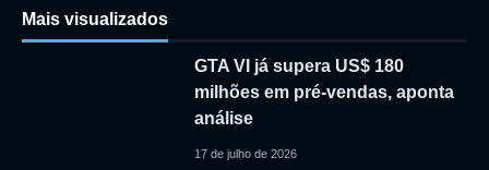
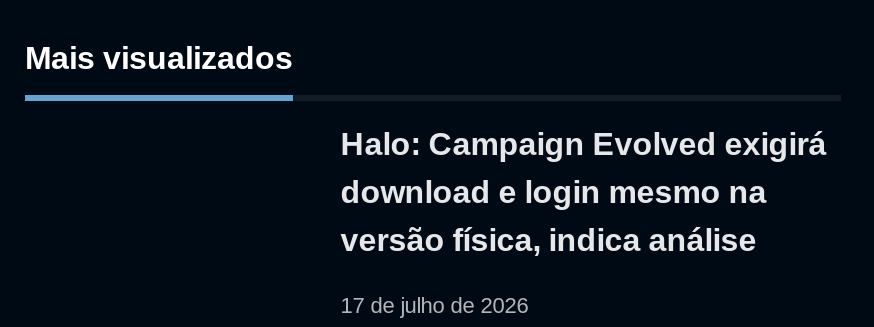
[194,56,454,127] GTA VI já supera US$ 180 | milhões em pré-vendas, aponta | análise -> [341,126,827,256] Halo: Campaign Evolved exigirá | download e login mesmo na | versão física, indica análise

